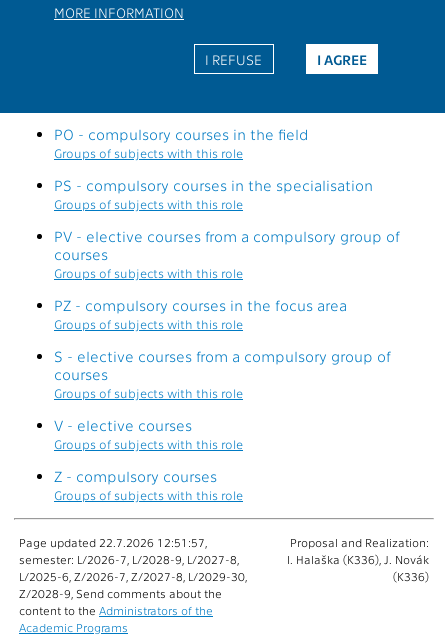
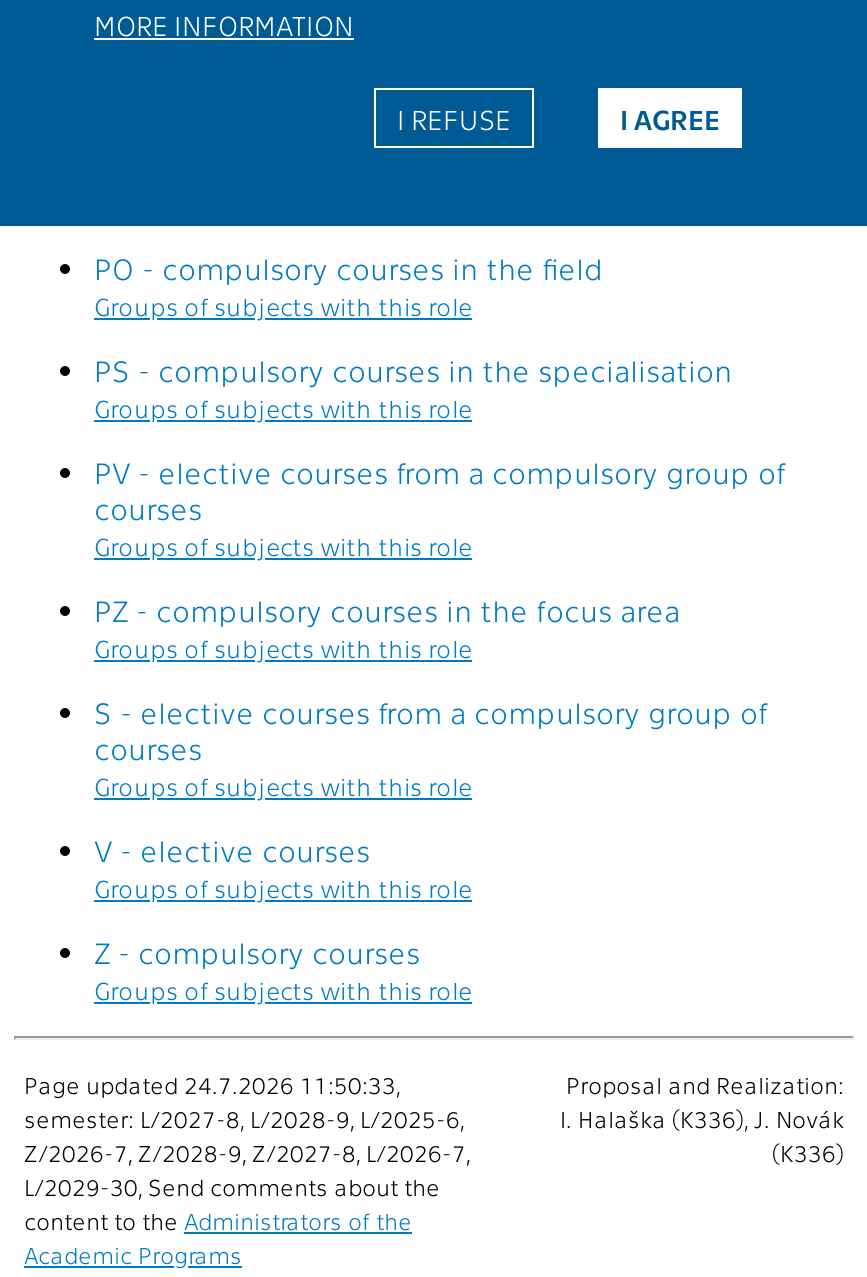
[19,535,207,549] Page updated 22.7.2026 12:51:57, -> [24,1070,400,1098] Page updated 24.7.2026 11:50:33,
[19,552,239,566] semester: L/2026-7, L/2028-9, L/2027-8, -> [24,1104,464,1132] semester: L/2027-8, L/2028-9, L/2025-6,
[19,569,247,583] L/2025-6, Z/2026-7, Z/2027-8, L/2029-30, -> [24,1138,470,1166] Z/2026-7, Z/2028-9, Z/2027-8, L/2026-7,
[19,586,222,600] Z/2028-9, Send comments about the -> [24,1172,440,1200] L/2029-30, Send comments about the

